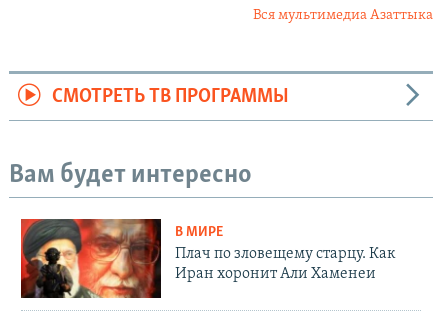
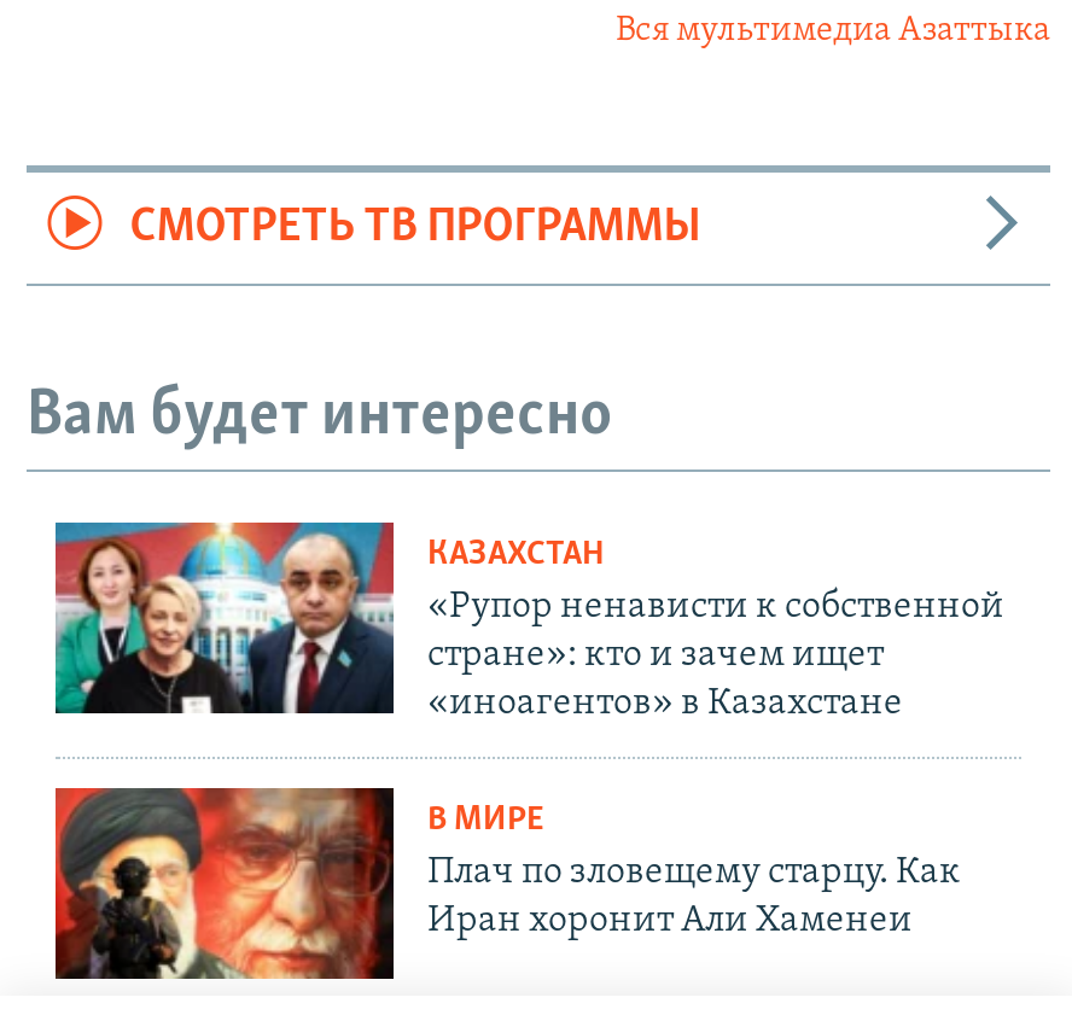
none -> [53,520,1004,723] [image] | КАЗАХСТАН | «Рупор ненависти к собственной | стране»: кто и зачем ищет | «иноагентов» в Казахстане

